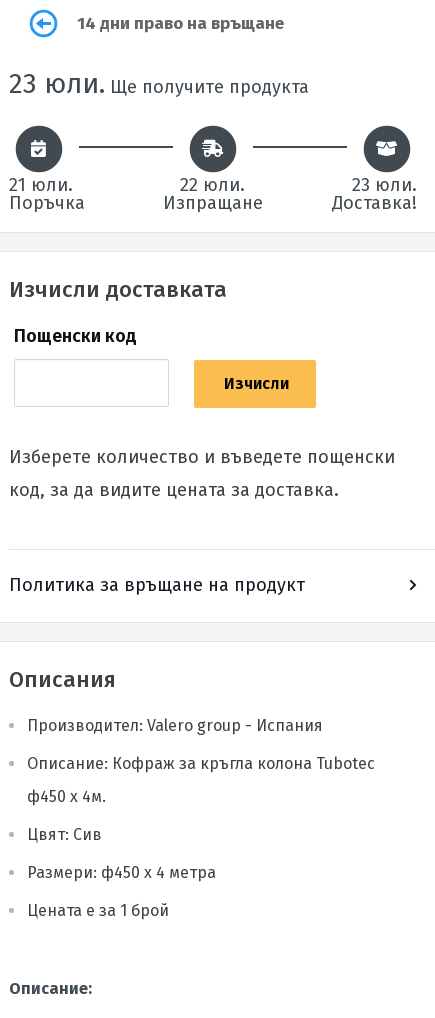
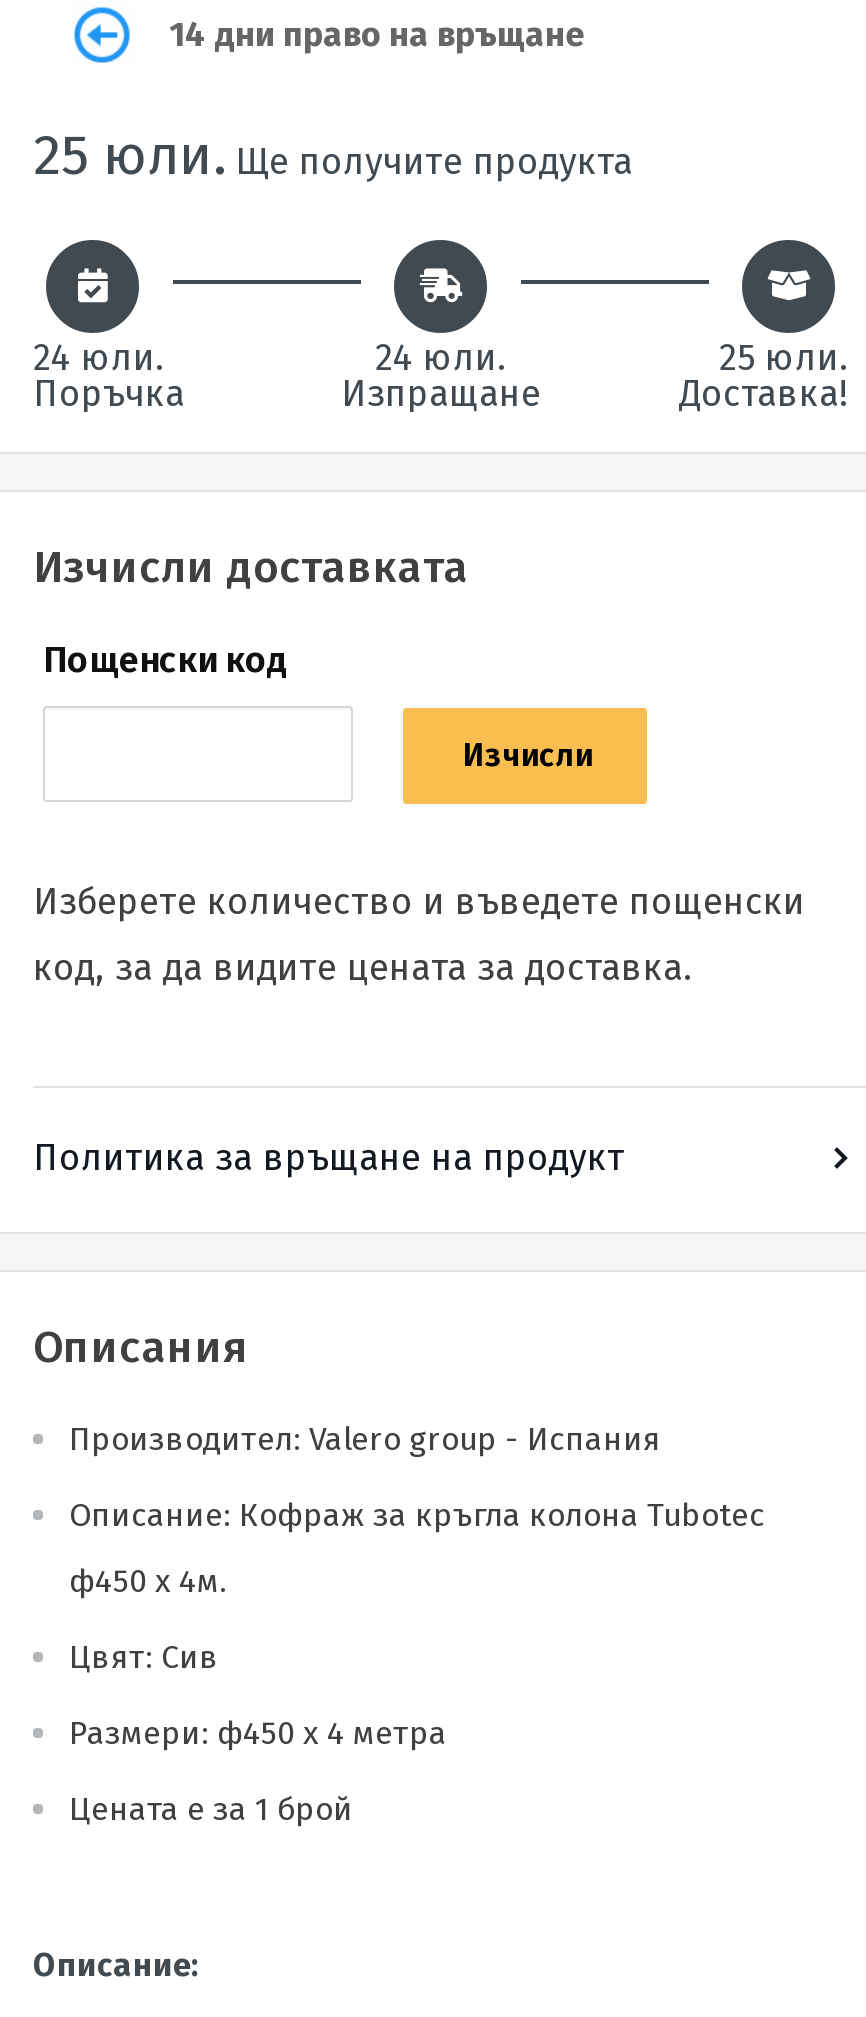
[9,66,309,99] 23 юли. Ще получите продукта -> [33,121,633,187] 25 юли. Ще получите продукта
[9,174,73,196] 21 юли. -> [33,337,165,381] 24 юли.
[180,174,245,196] 22 юли. -> [375,337,507,381] 24 юли.
[352,174,417,196] 23 юли. -> [719,337,849,381] 25 юли.

